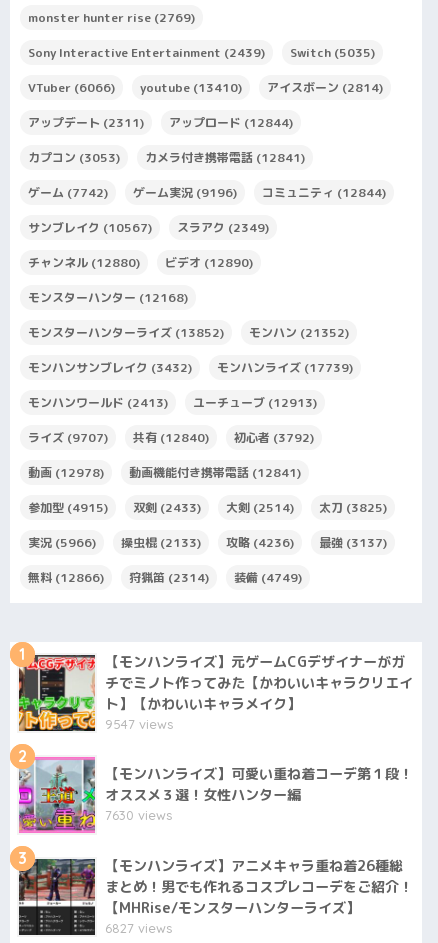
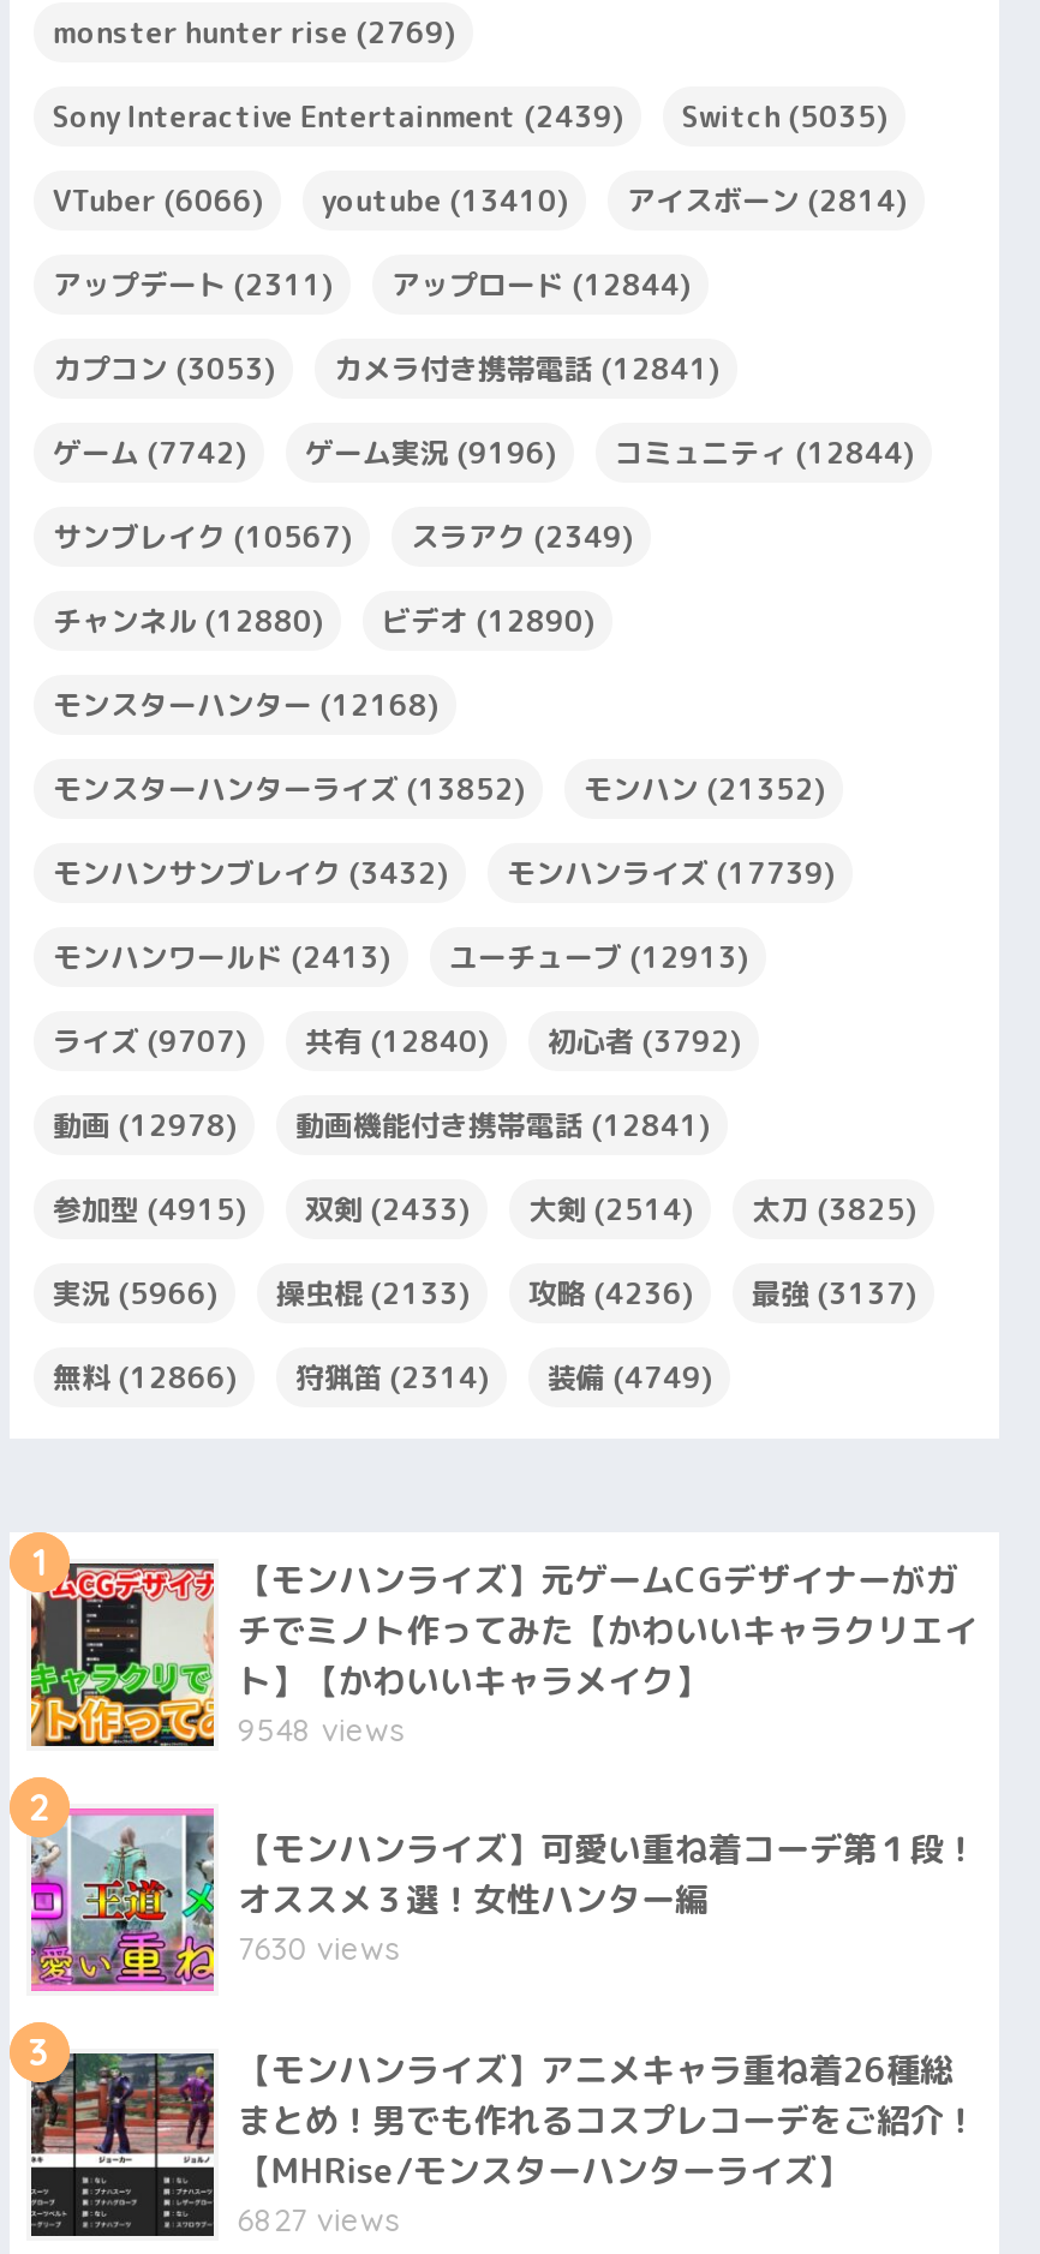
[105,716,173,732] 9547 views -> [238,1710,403,1748] 9548 views

